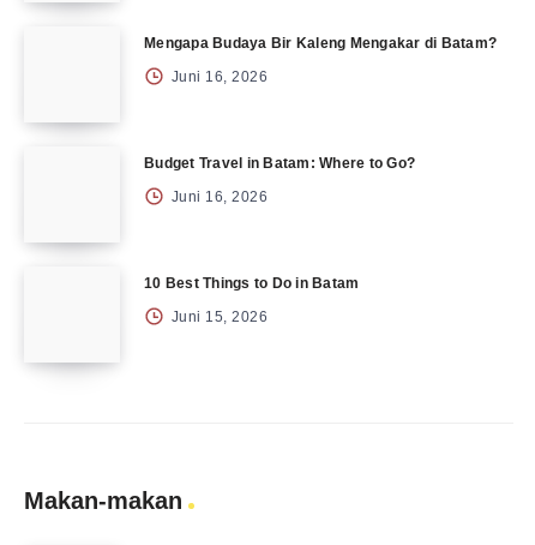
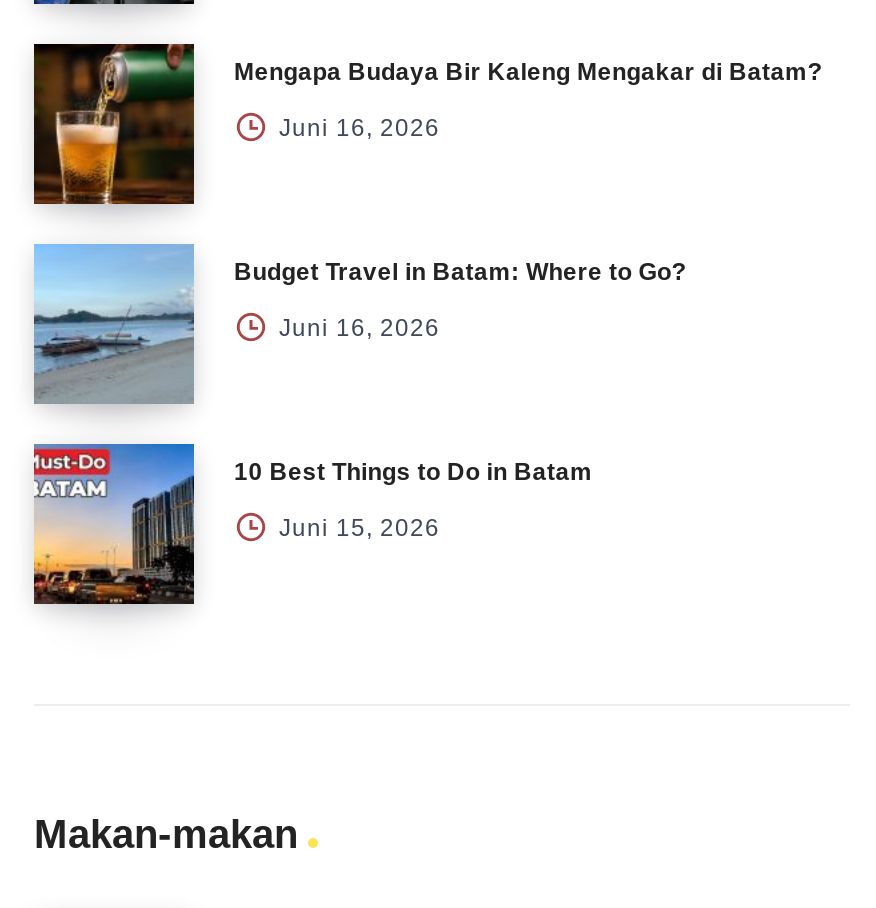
none -> [32,42,196,206] [image]
none -> [32,242,196,404] [image]
none -> [32,442,196,606] [image]

